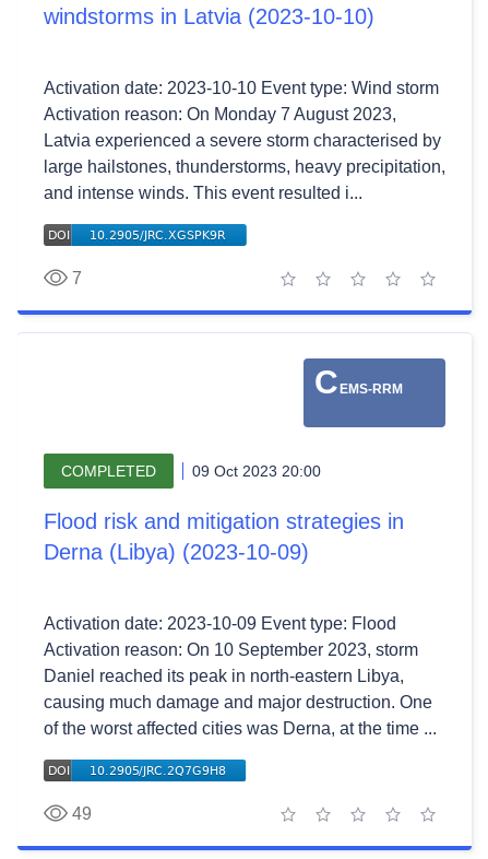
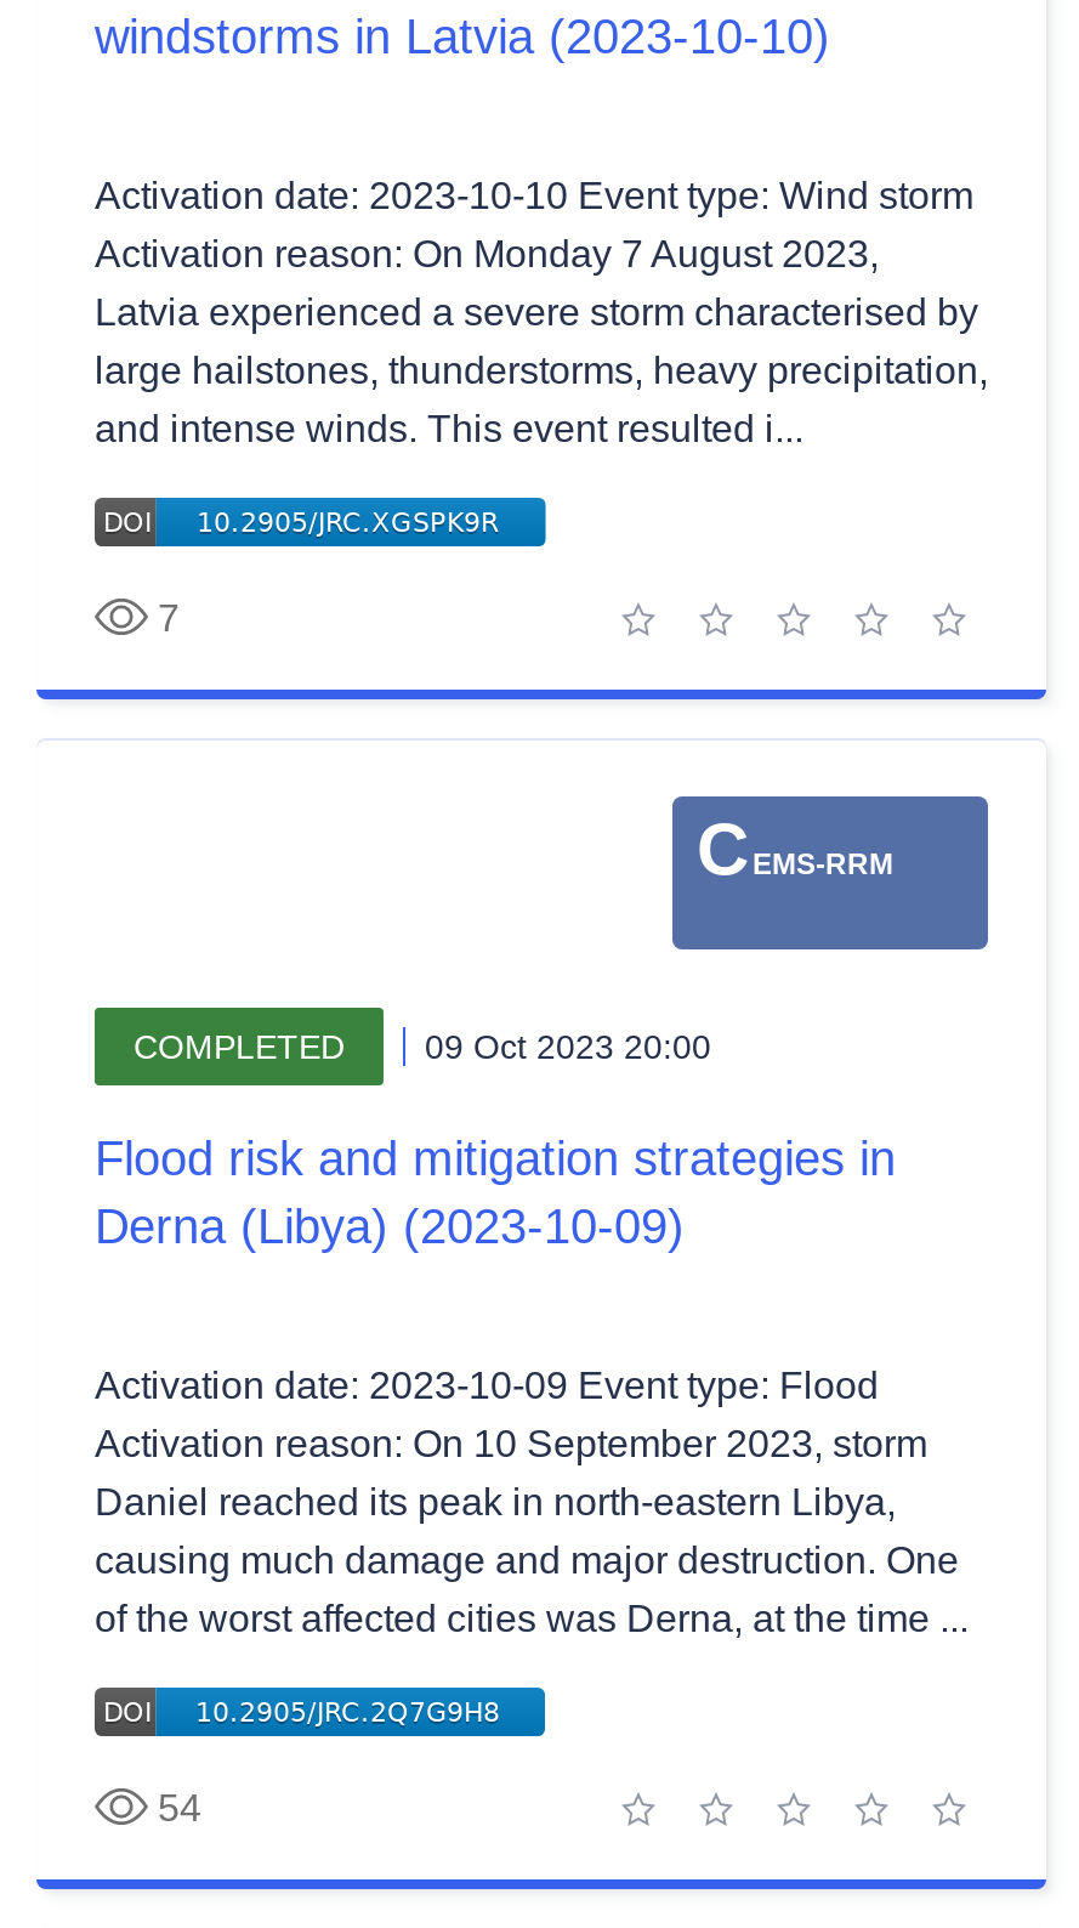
[72,804,92,823] 49 -> [158,1787,201,1828] 54

